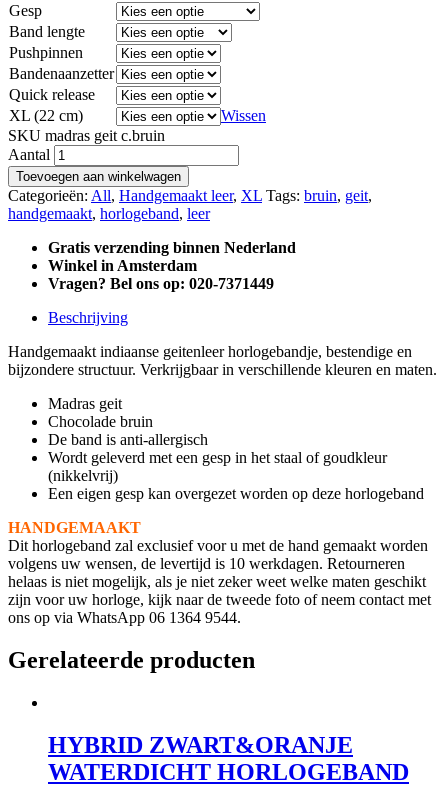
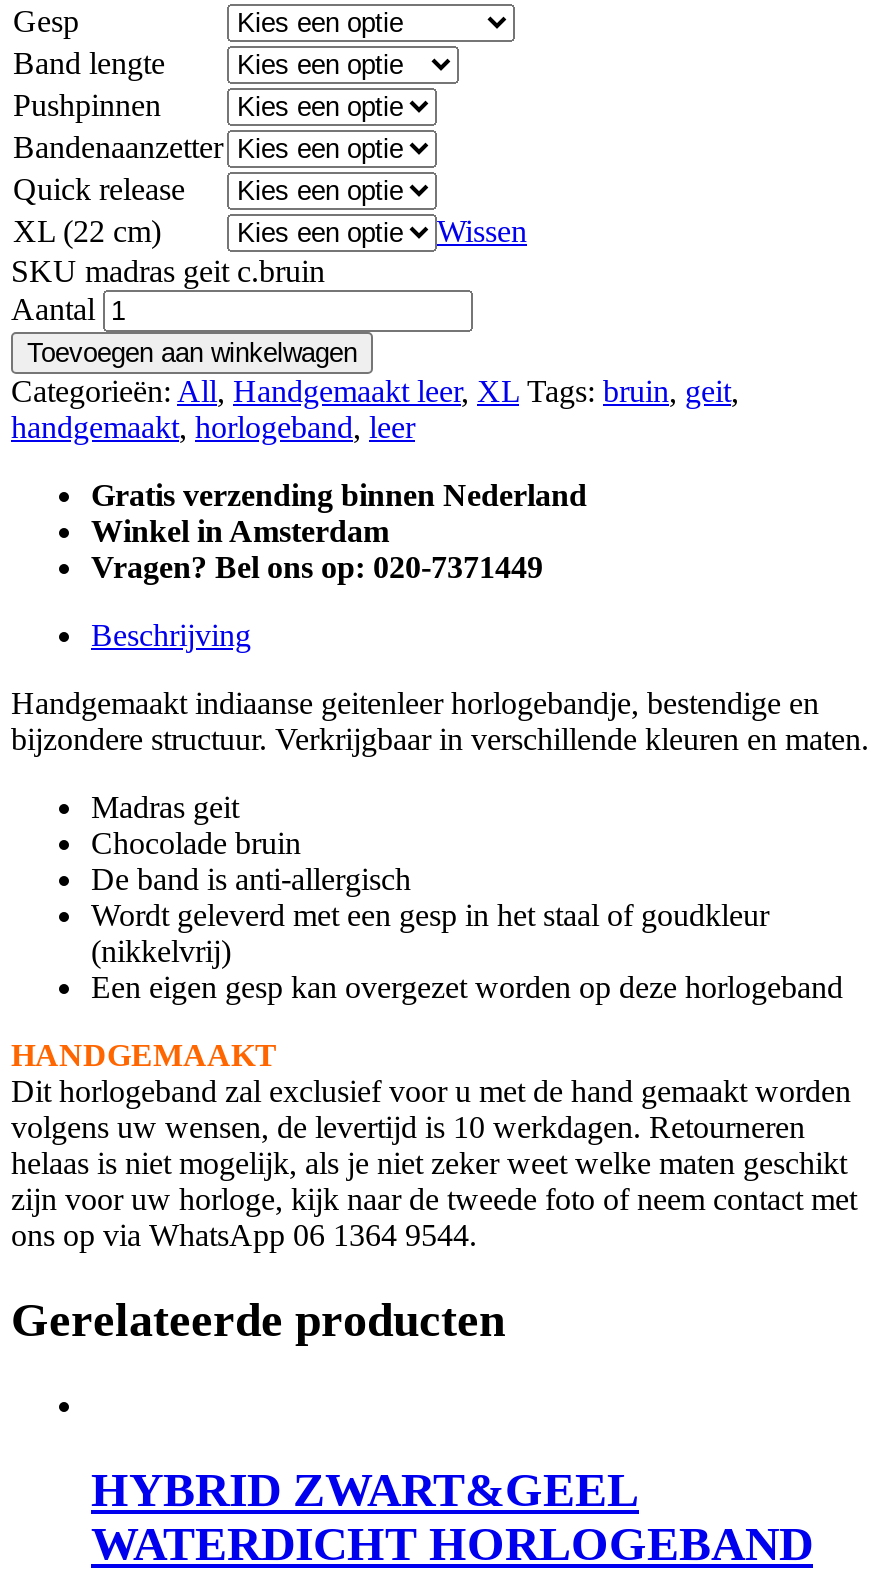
[48,732,353,758] HYBRID ZWART&ORANJE -> [91,1463,639,1515] HYBRID ZWART&GEEL

